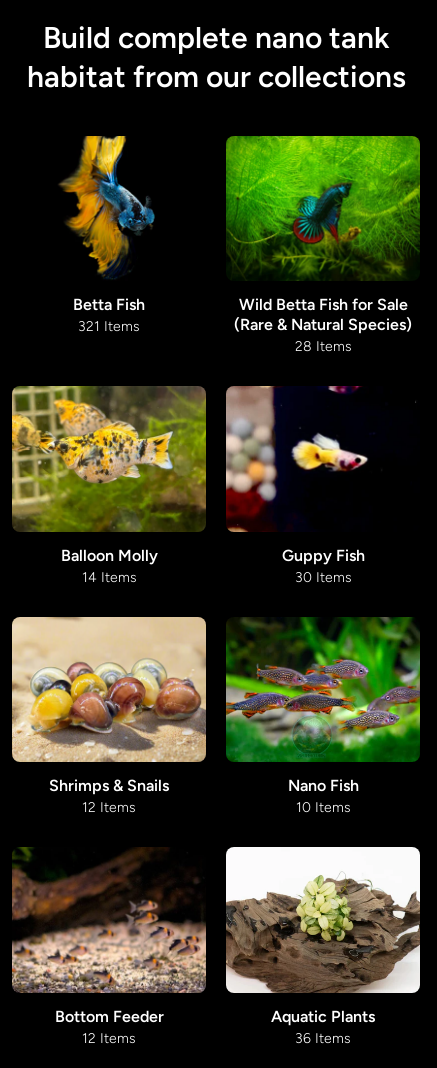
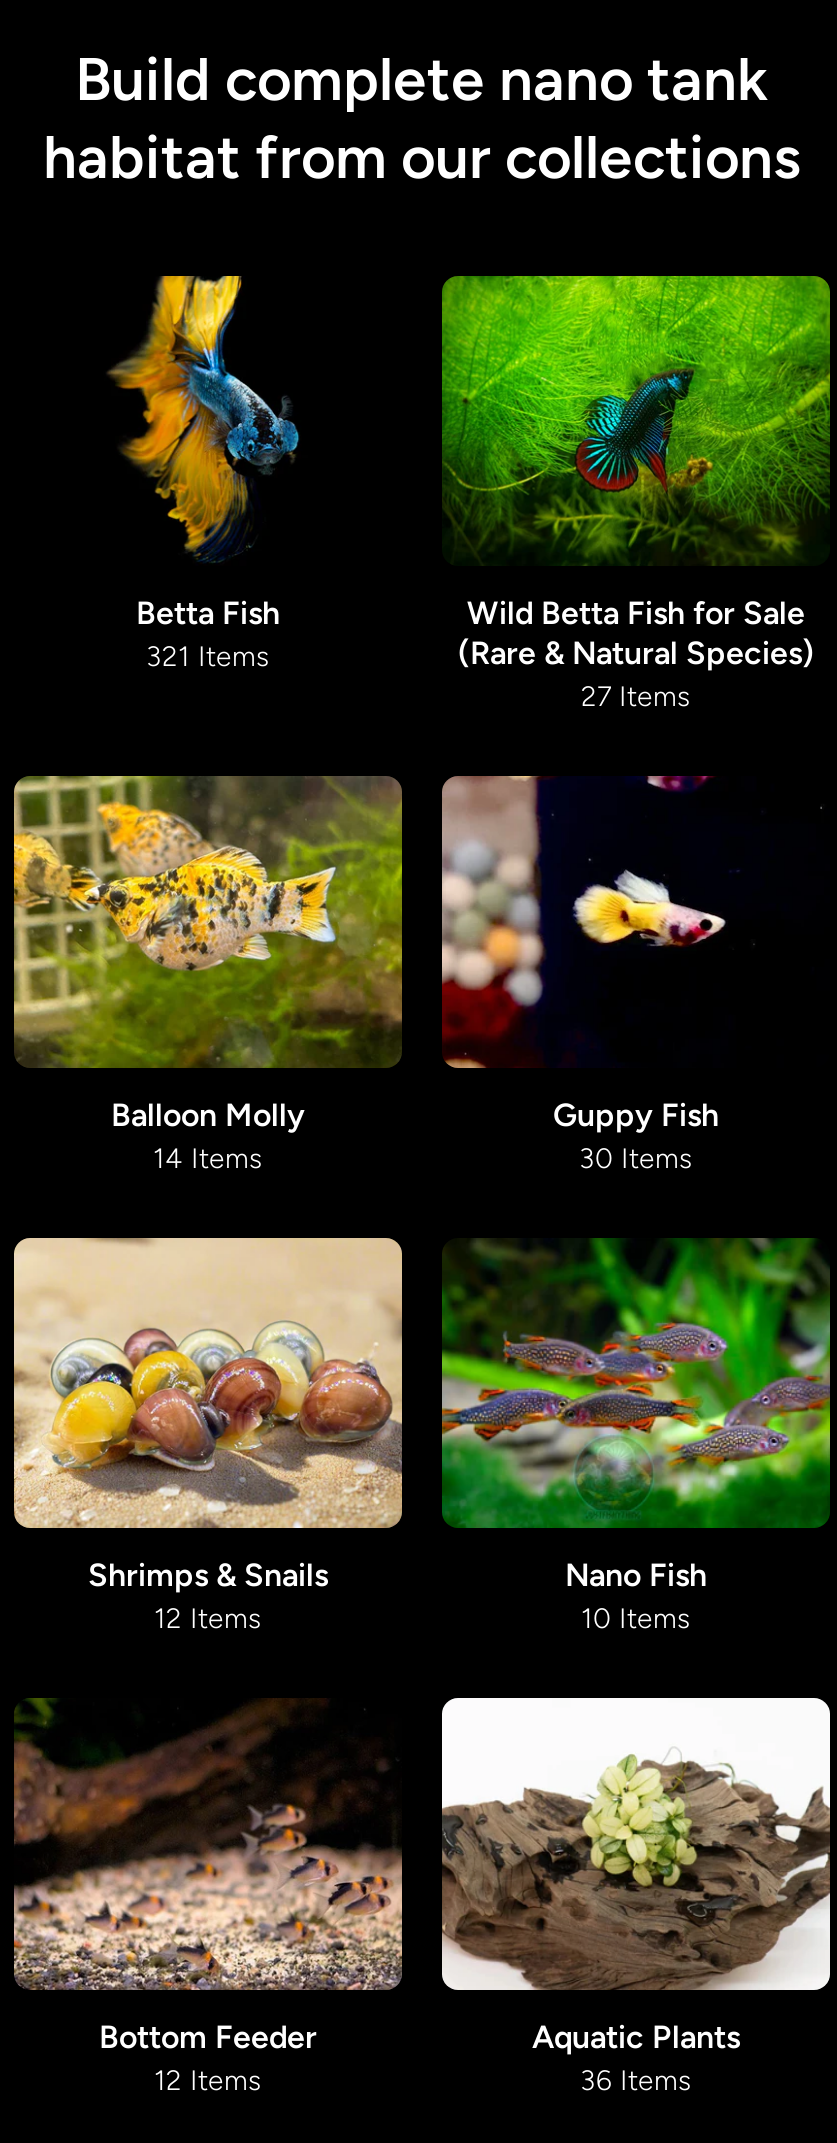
[294,338,351,355] 28 Items -> [581,680,691,714] 27 Items

